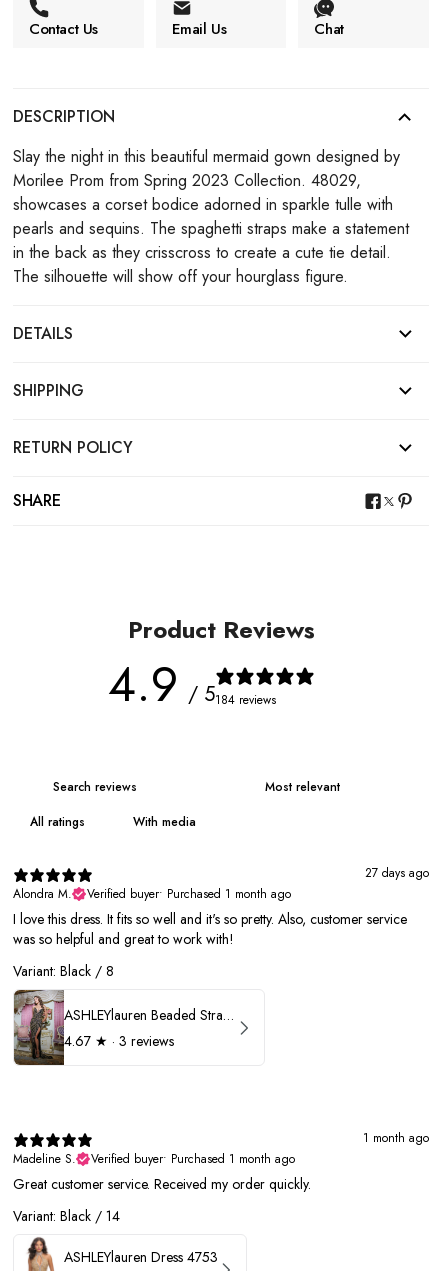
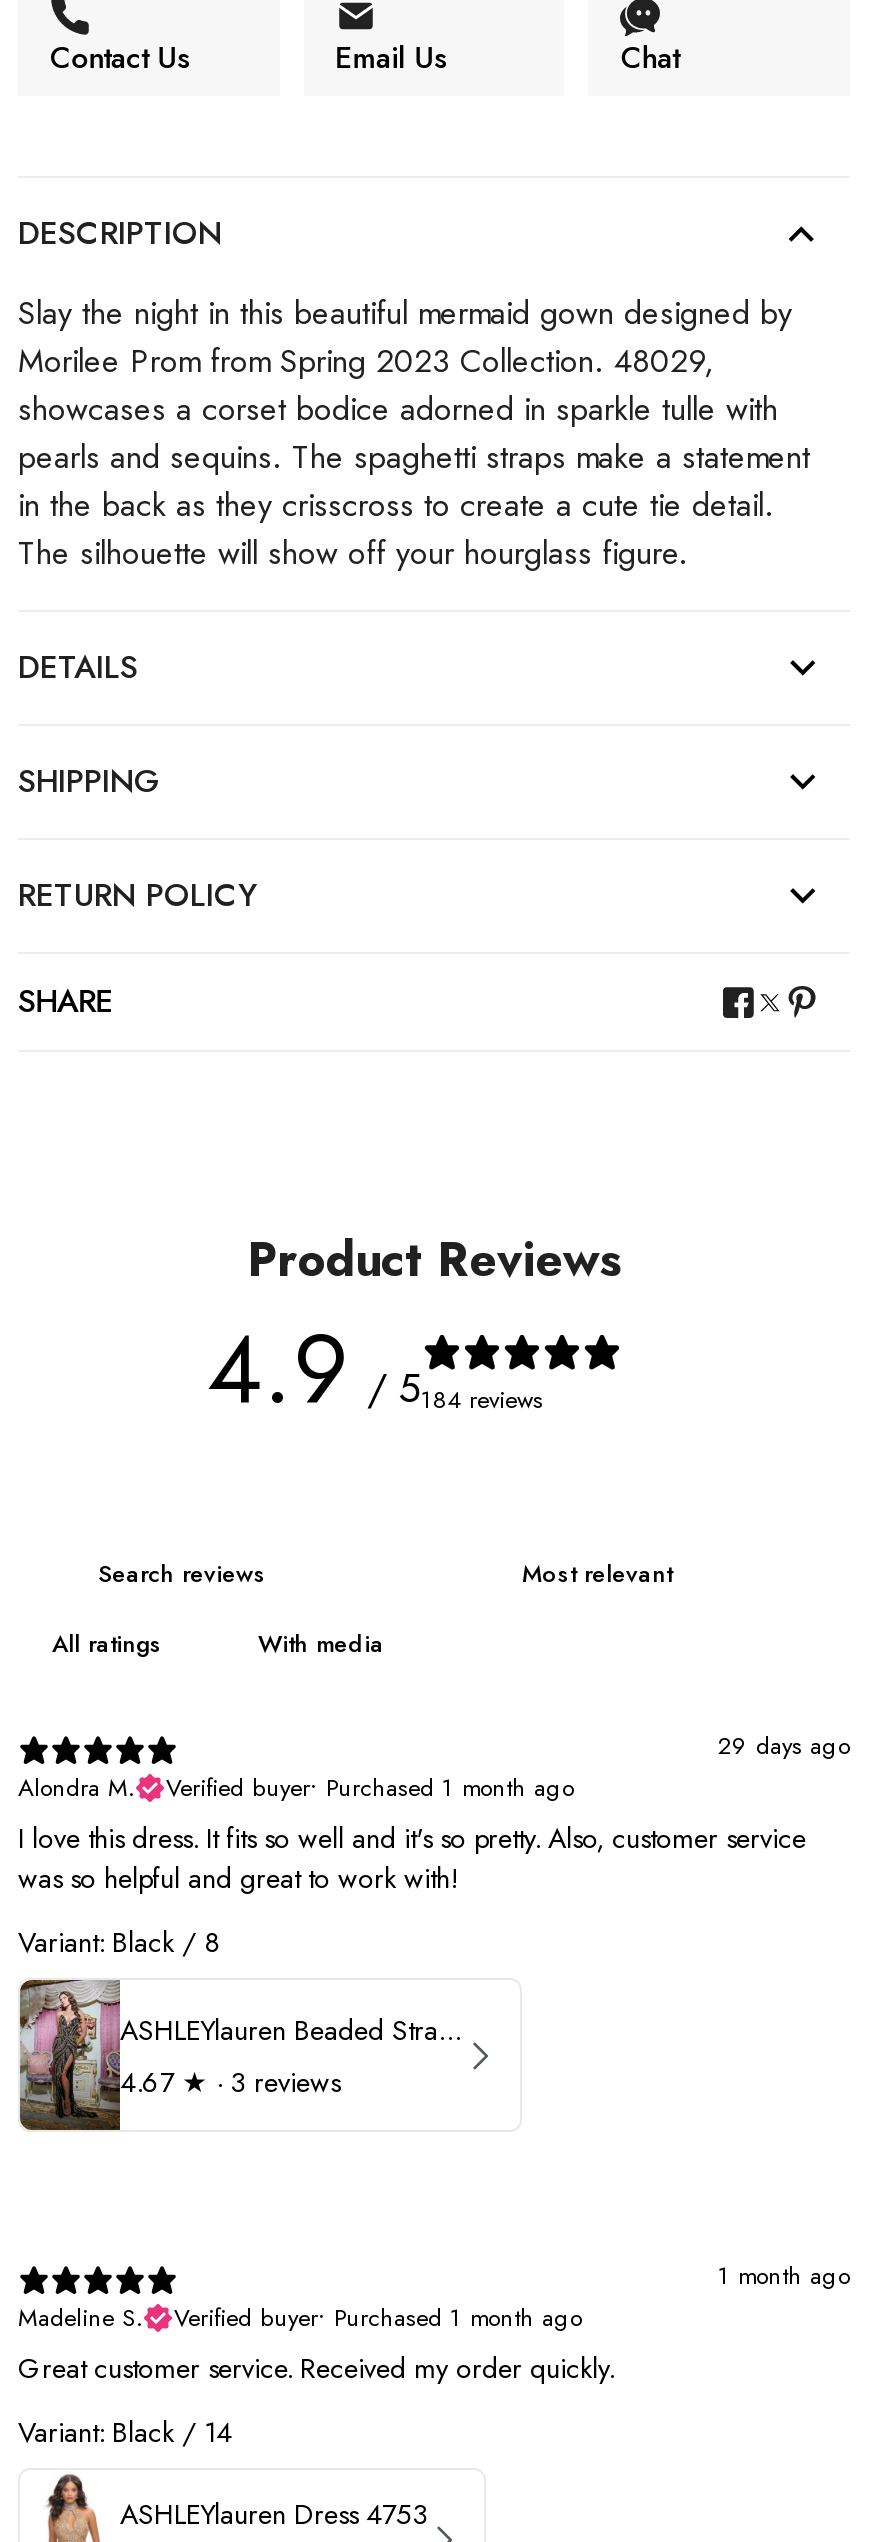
[365,864,429,882] 27 days ago -> [718,1729,850,1765] 29 days ago

